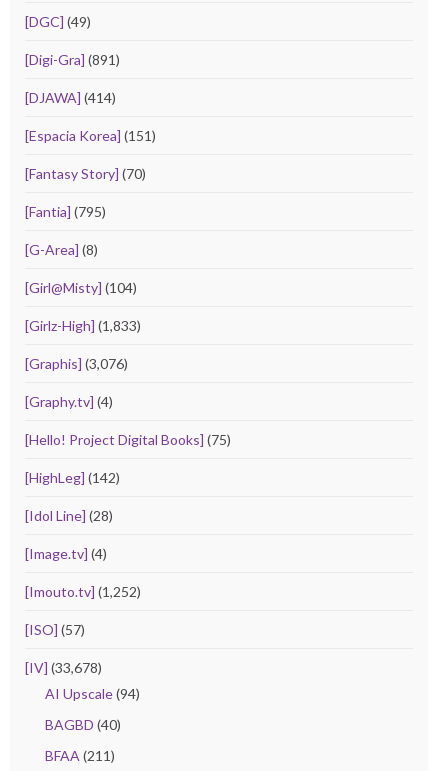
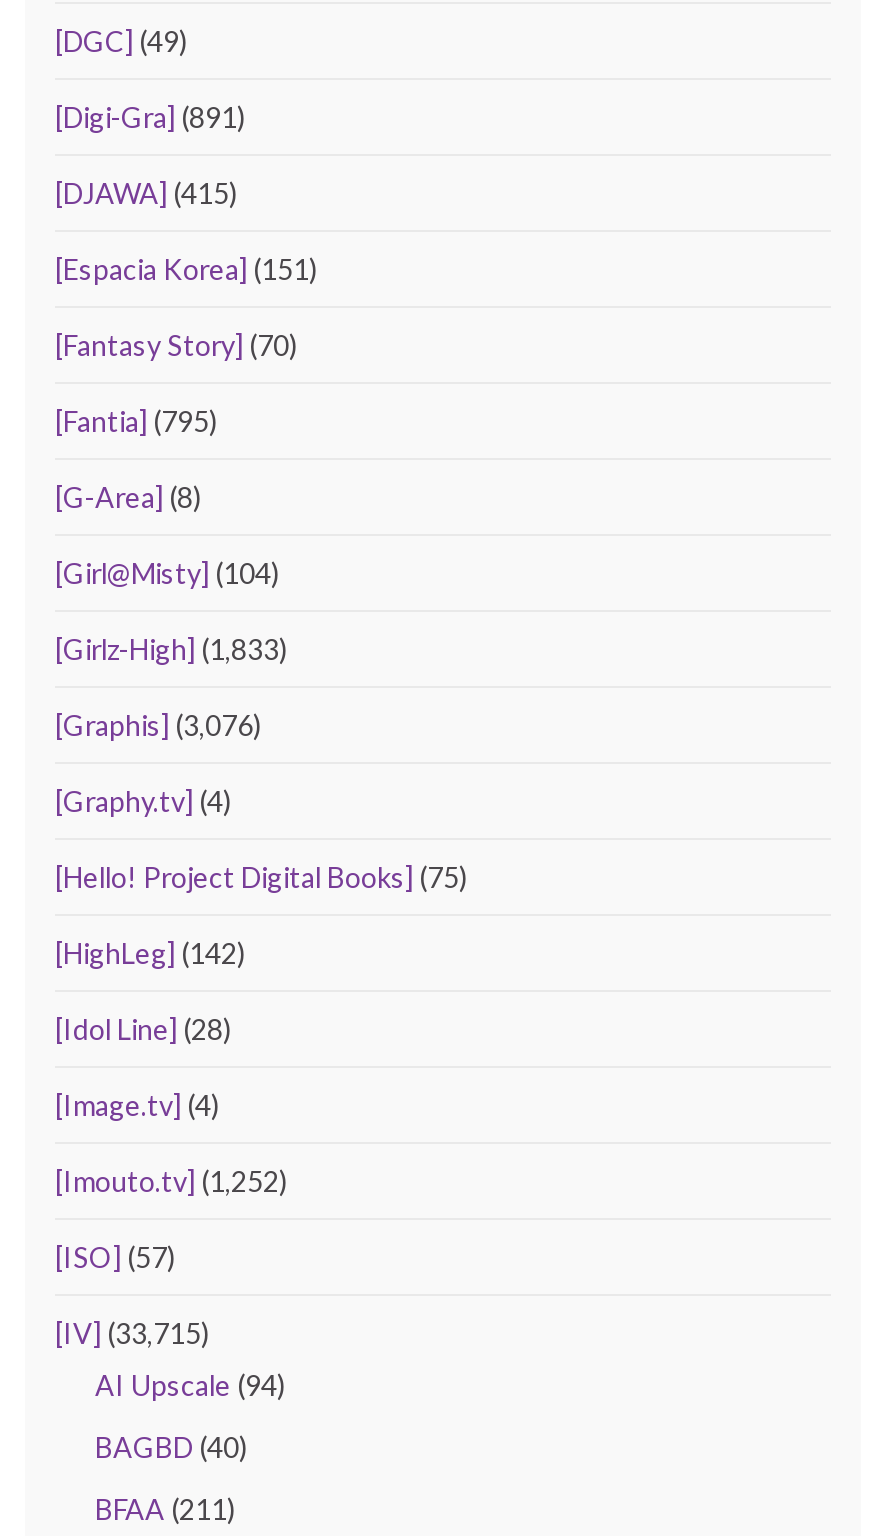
[25,89,116,106] [DJAWA] (414) -> [55,177,237,211] [DJAWA] (415)
[25,659,102,676] [IV] (33,678) -> [55,1317,209,1351] [IV] (33,715)

